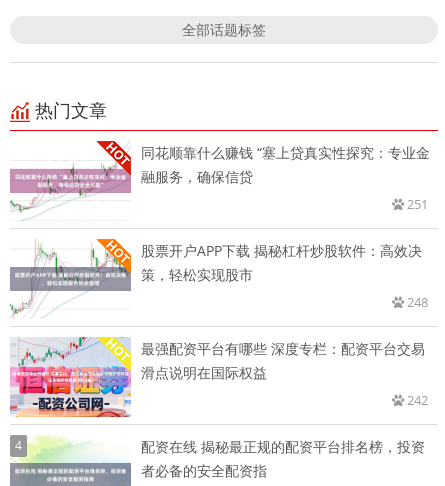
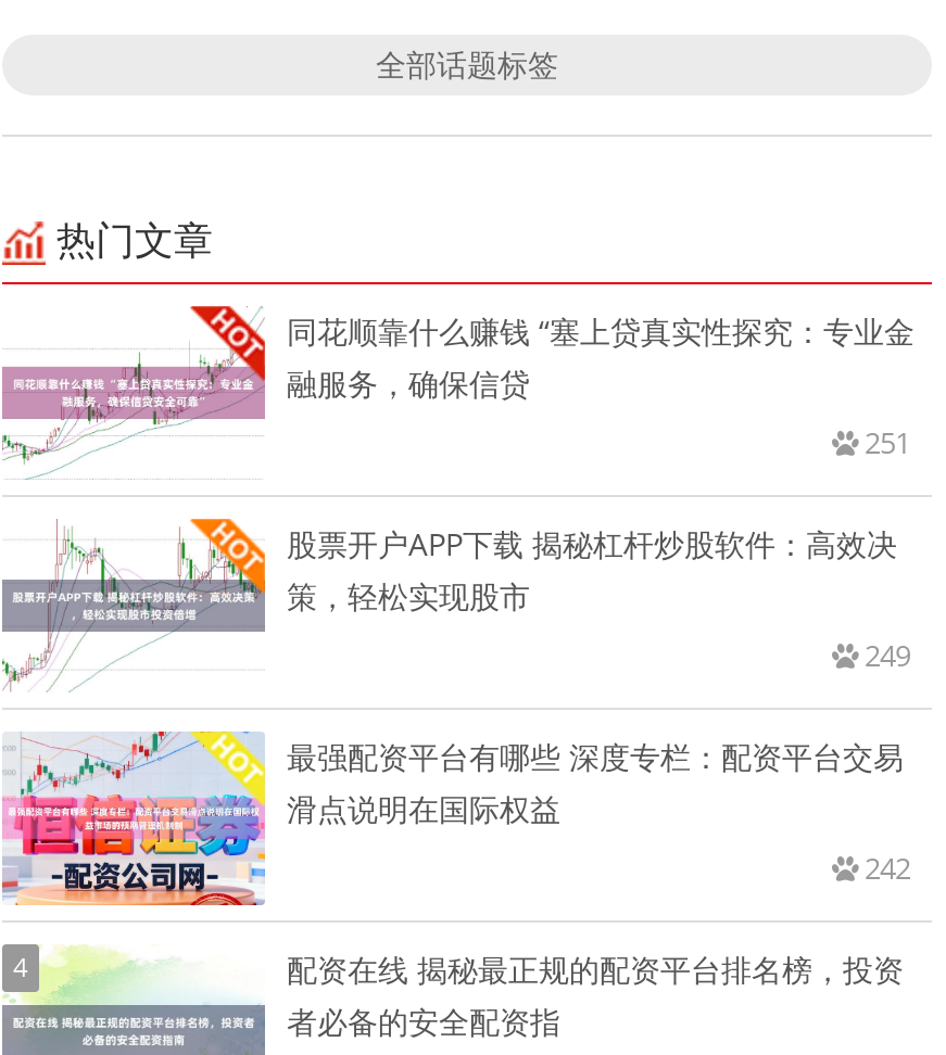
[407,293,428,311] 248 -> [865,636,910,675] 249

